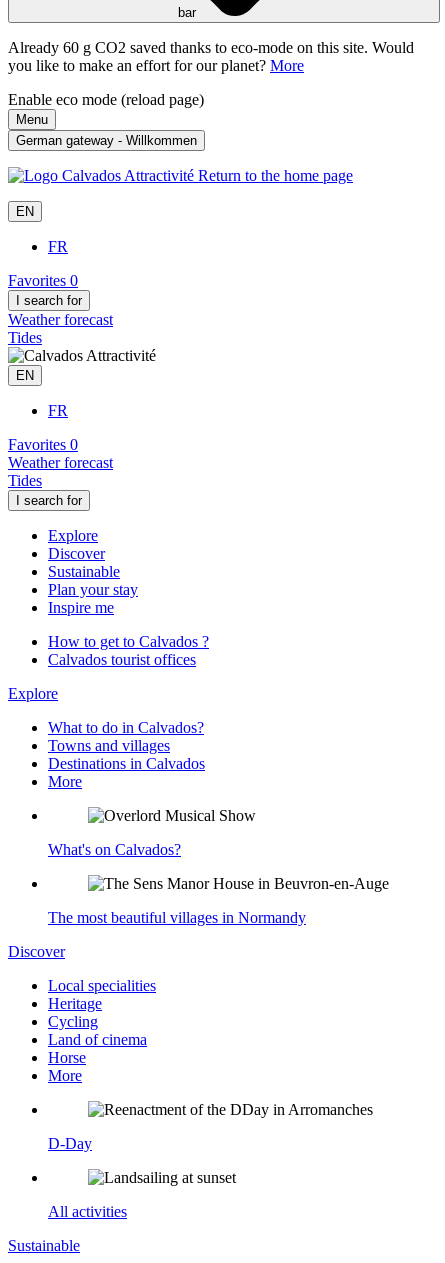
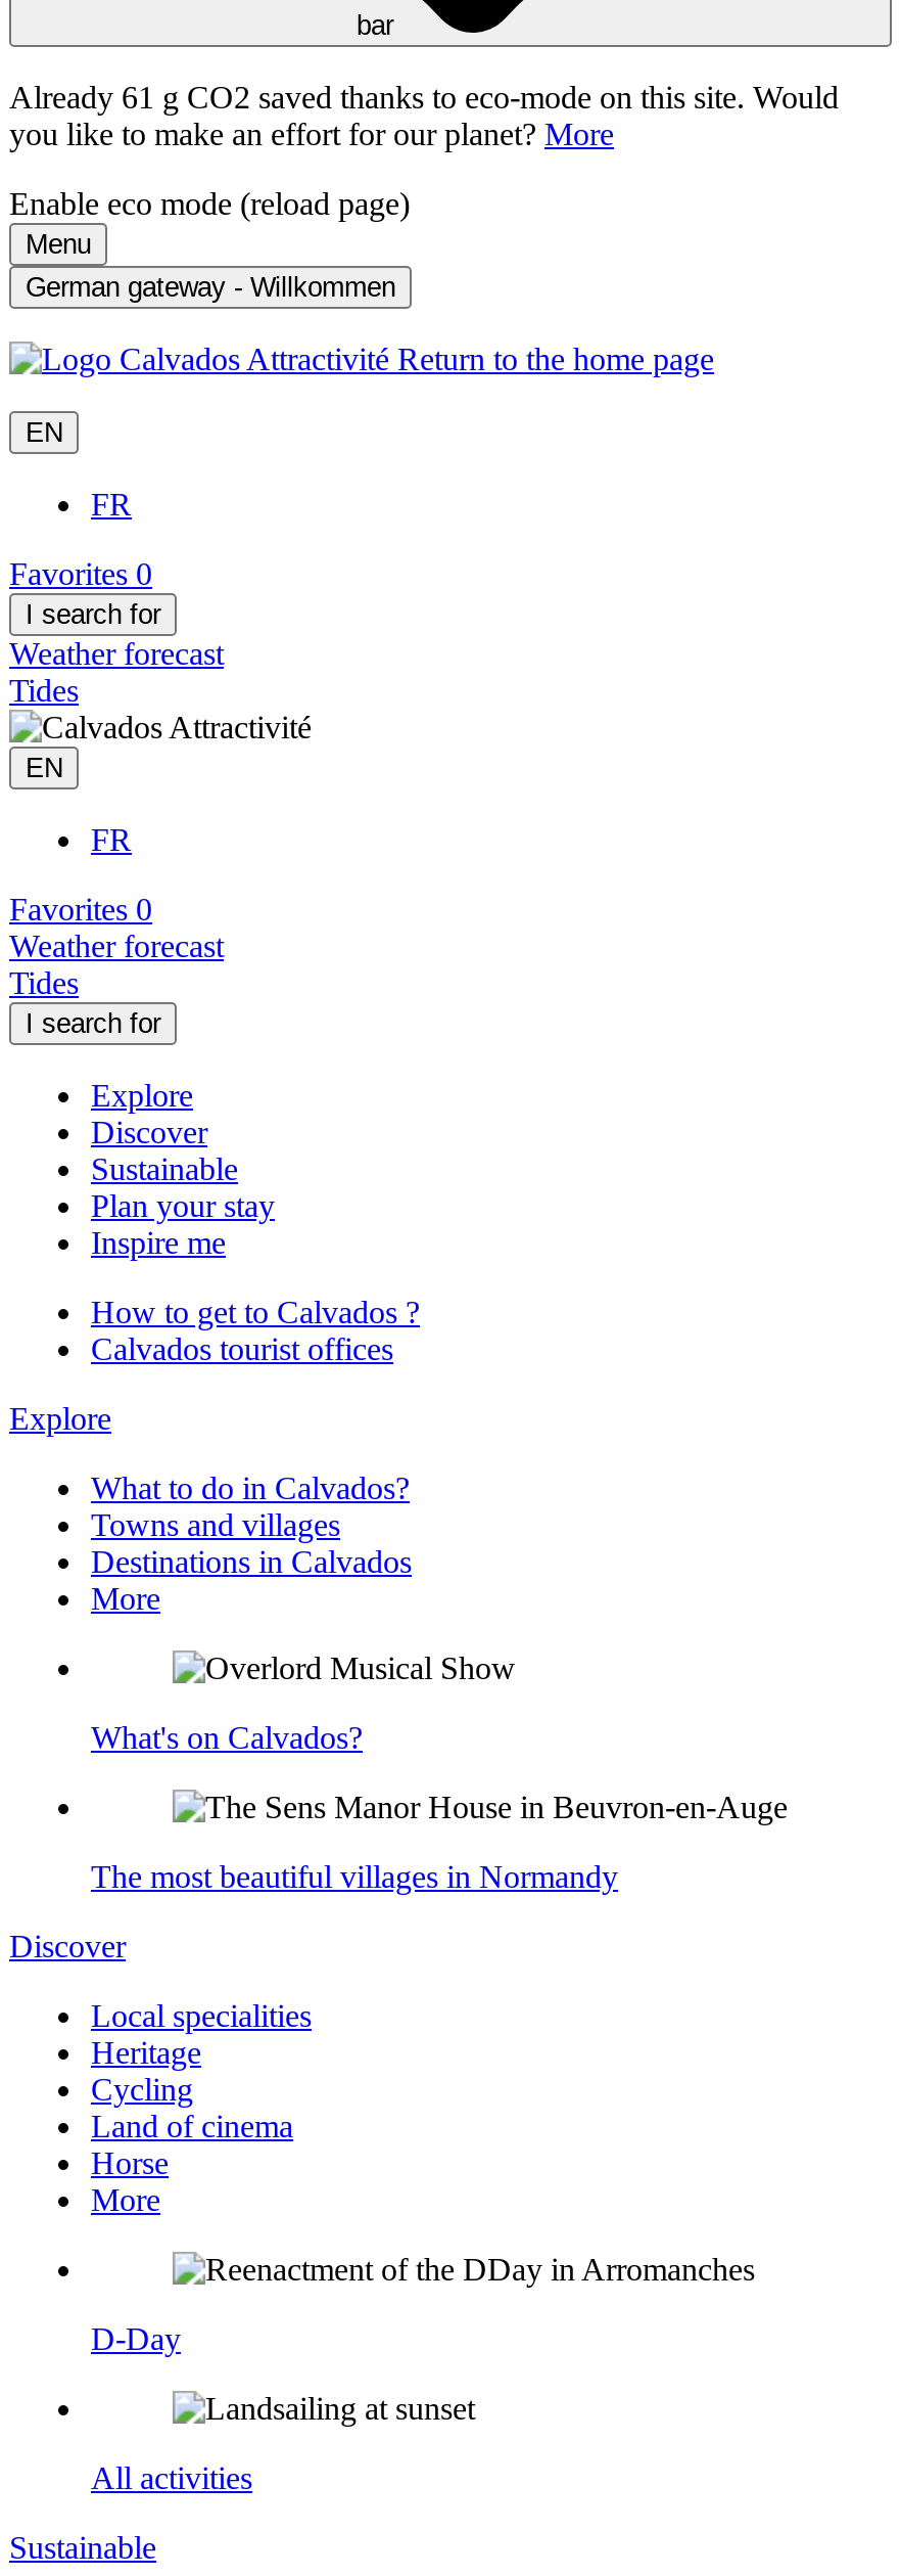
[8,39,414,56] Already 60 g CO2 saved thanks to eco-mode on this site. Would -> [9,80,839,115] Already 61 g CO2 saved thanks to eco-mode on this site. Would

